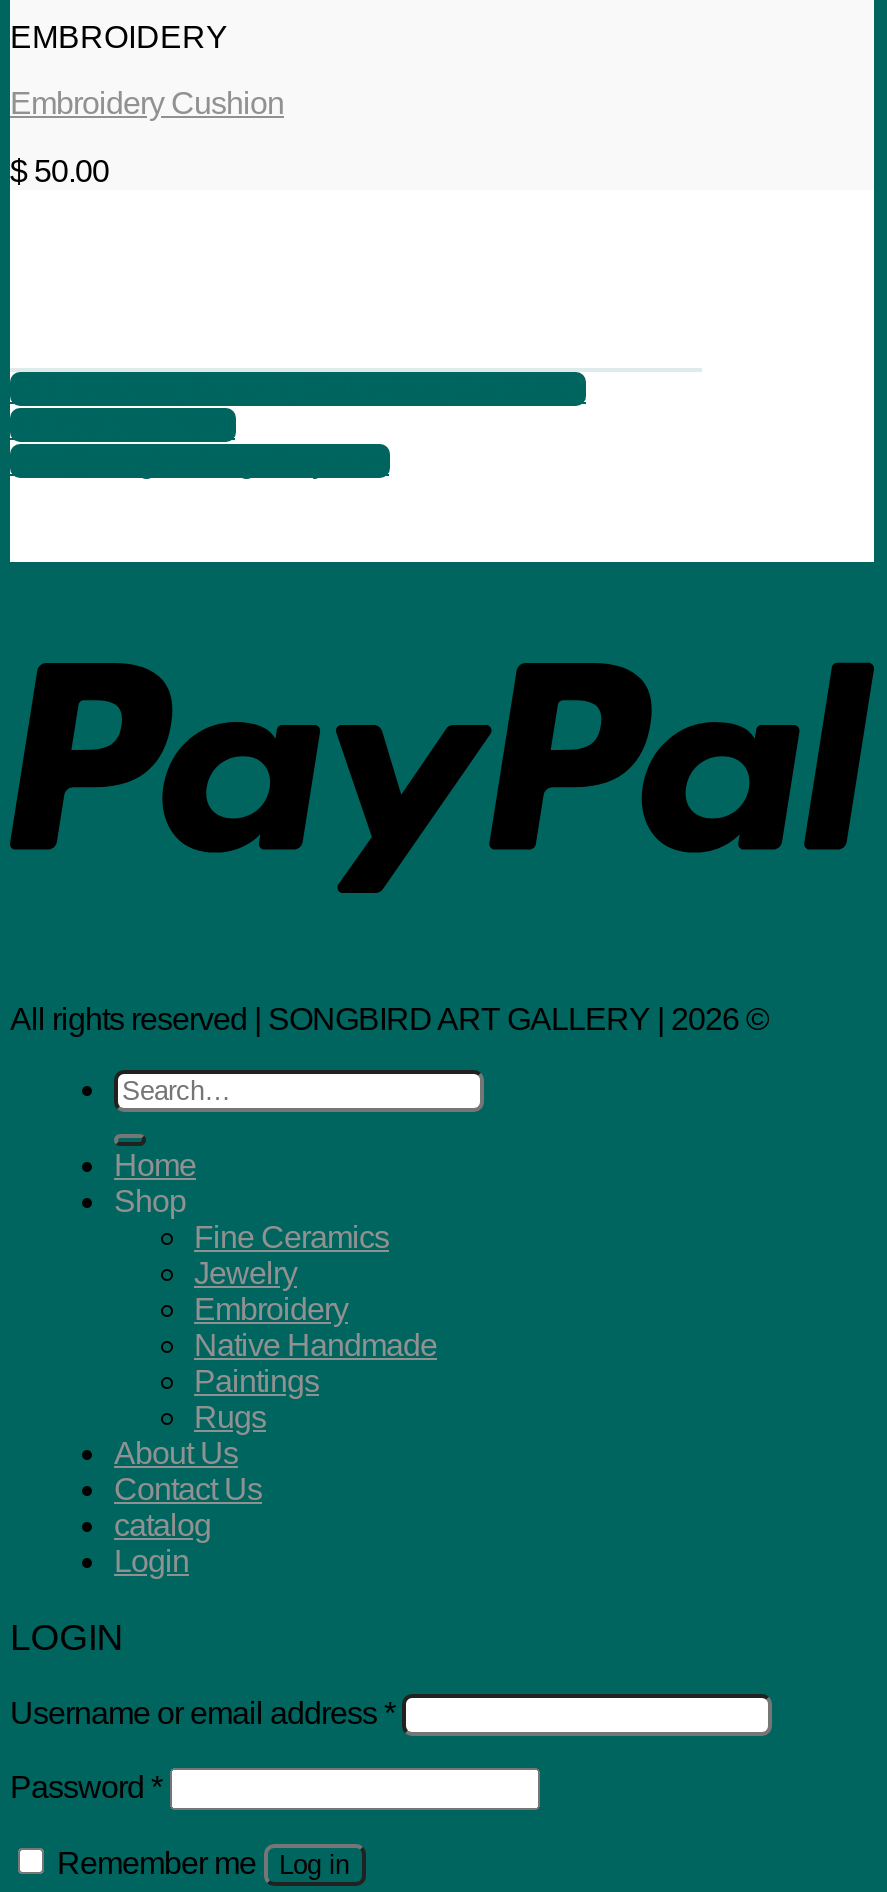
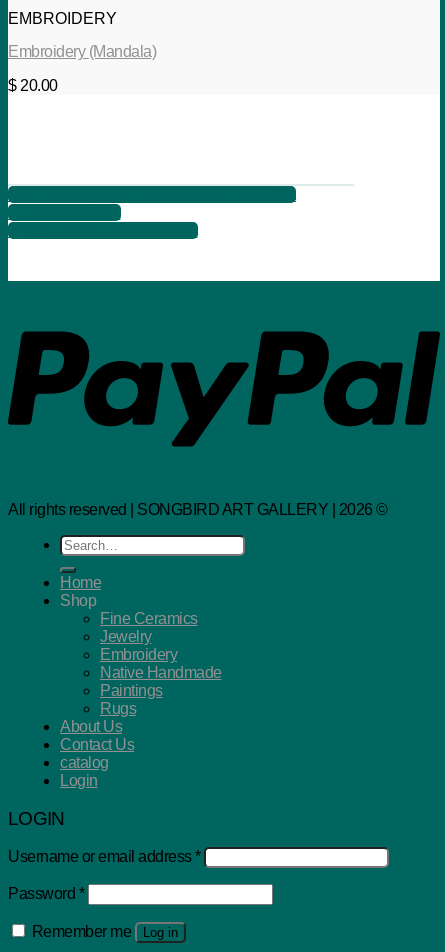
[10,86,284,120] Embroidery Cushion -> [8,43,156,60] Embroidery (Mandala)
[10,154,109,188] $50.00 -> [8,77,57,94] $20.00

